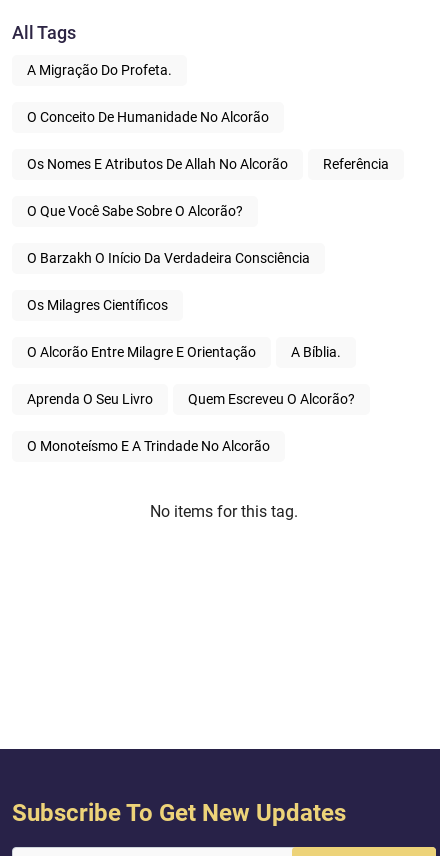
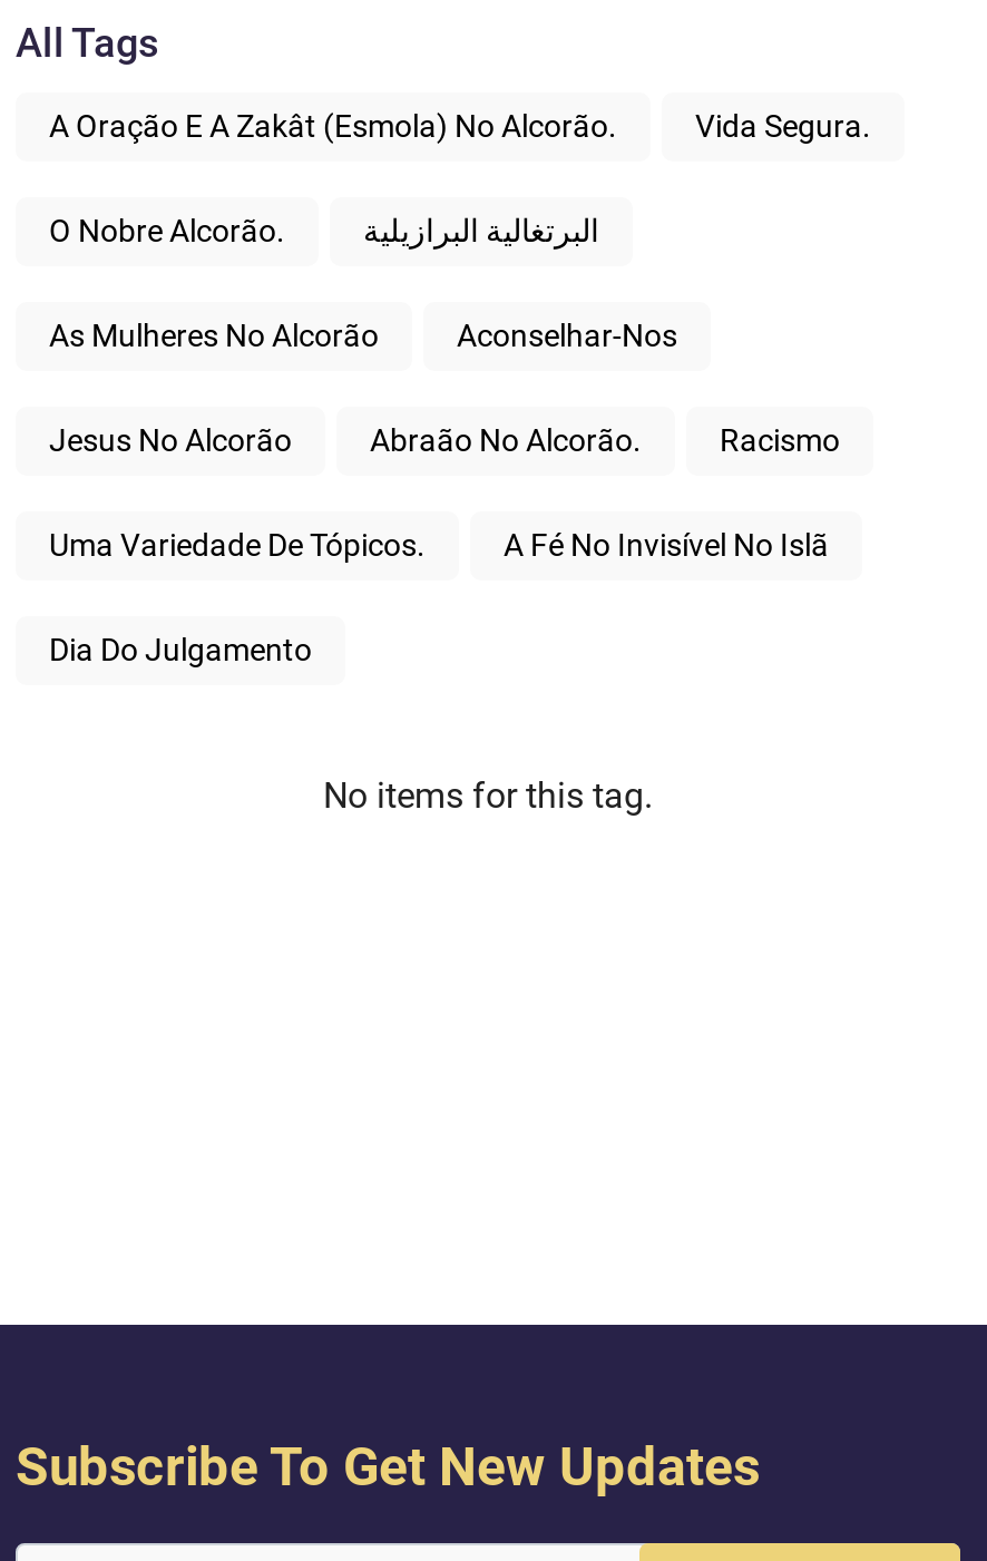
[27,62,389,454] A Migração Do Profeta. | O Conceito De Humanidade No Alcorão | Os Nomes E Atributos De Allah No Alcorão | Referência | O Que Você Sabe Sobre O Alcorão? | O Barzakh O Início Da Verdadeira Consciência | Os Milagres Científicos | O Alcorão Entre Milagre E Orientação | A Bíblia. | Aprenda O Seu Livro | Quem Escreveu O Alcorão? | O Monoteísmo E A Trindade No Alcorão -> [49,108,871,667] A Oração E A Zakât (esmola) No Alcorão. | Vida Segura. | O Nobre Alcorão. | البرتغالية البرازيلية | As Mulheres No Alcorão | Aconselhar-Nos | Jesus No Alcorão | Abraão No Alcorão. | Racismo | Uma Variedade De Tópicos. | A Fé No Invisível No Islã | Dia Do Julgamento

